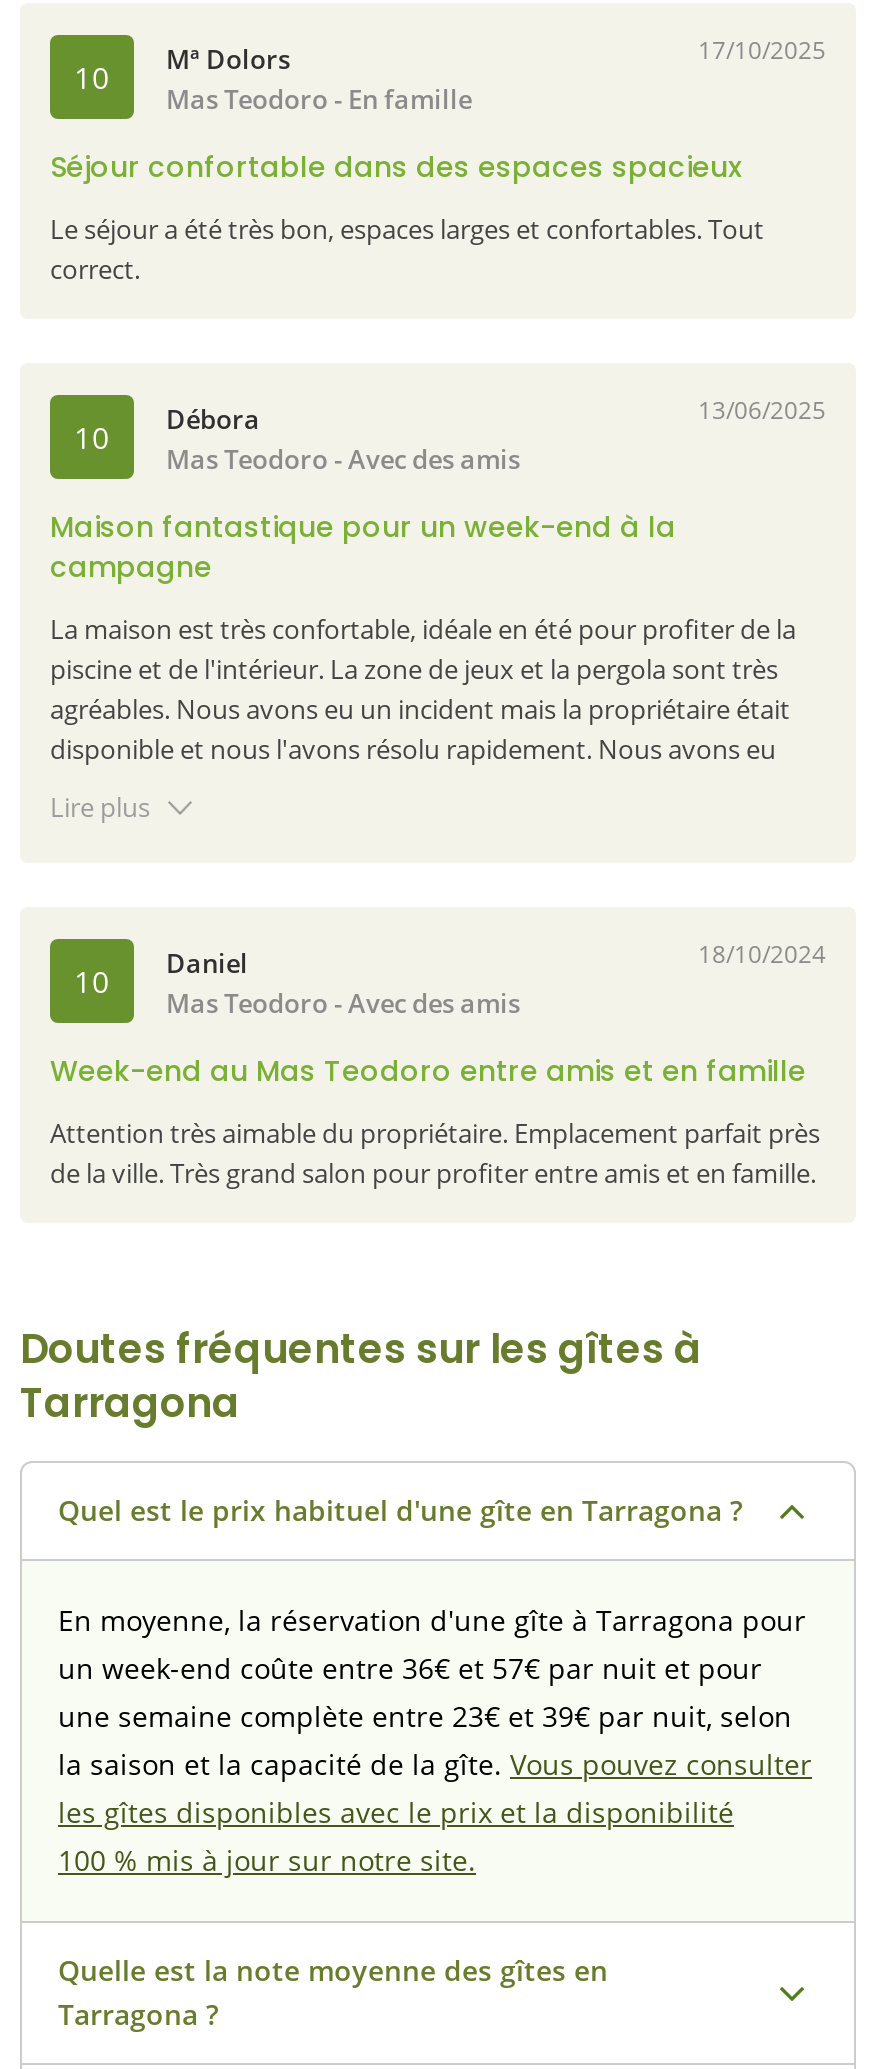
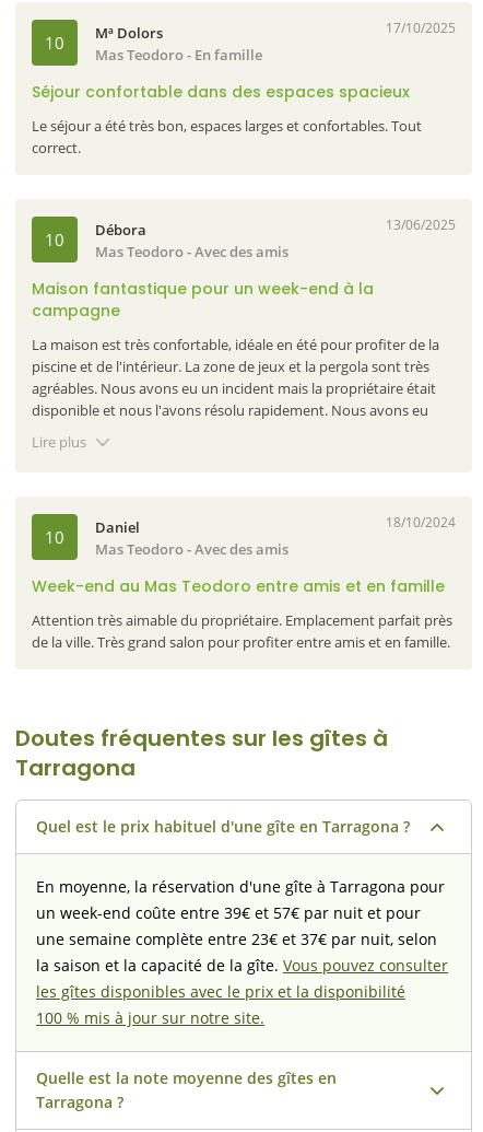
[58,1649,762,1687] un week-end coûte entre 36€ et 57€ par nuit et pour -> [36,902,421,923] un week-end coûte entre 39€ et 57€ par nuit et pour
[58,1697,792,1735] une semaine complète entre 23€ et 39€ par nuit, selon -> [36,929,437,949] une semaine complète entre 23€ et 37€ par nuit, selon

